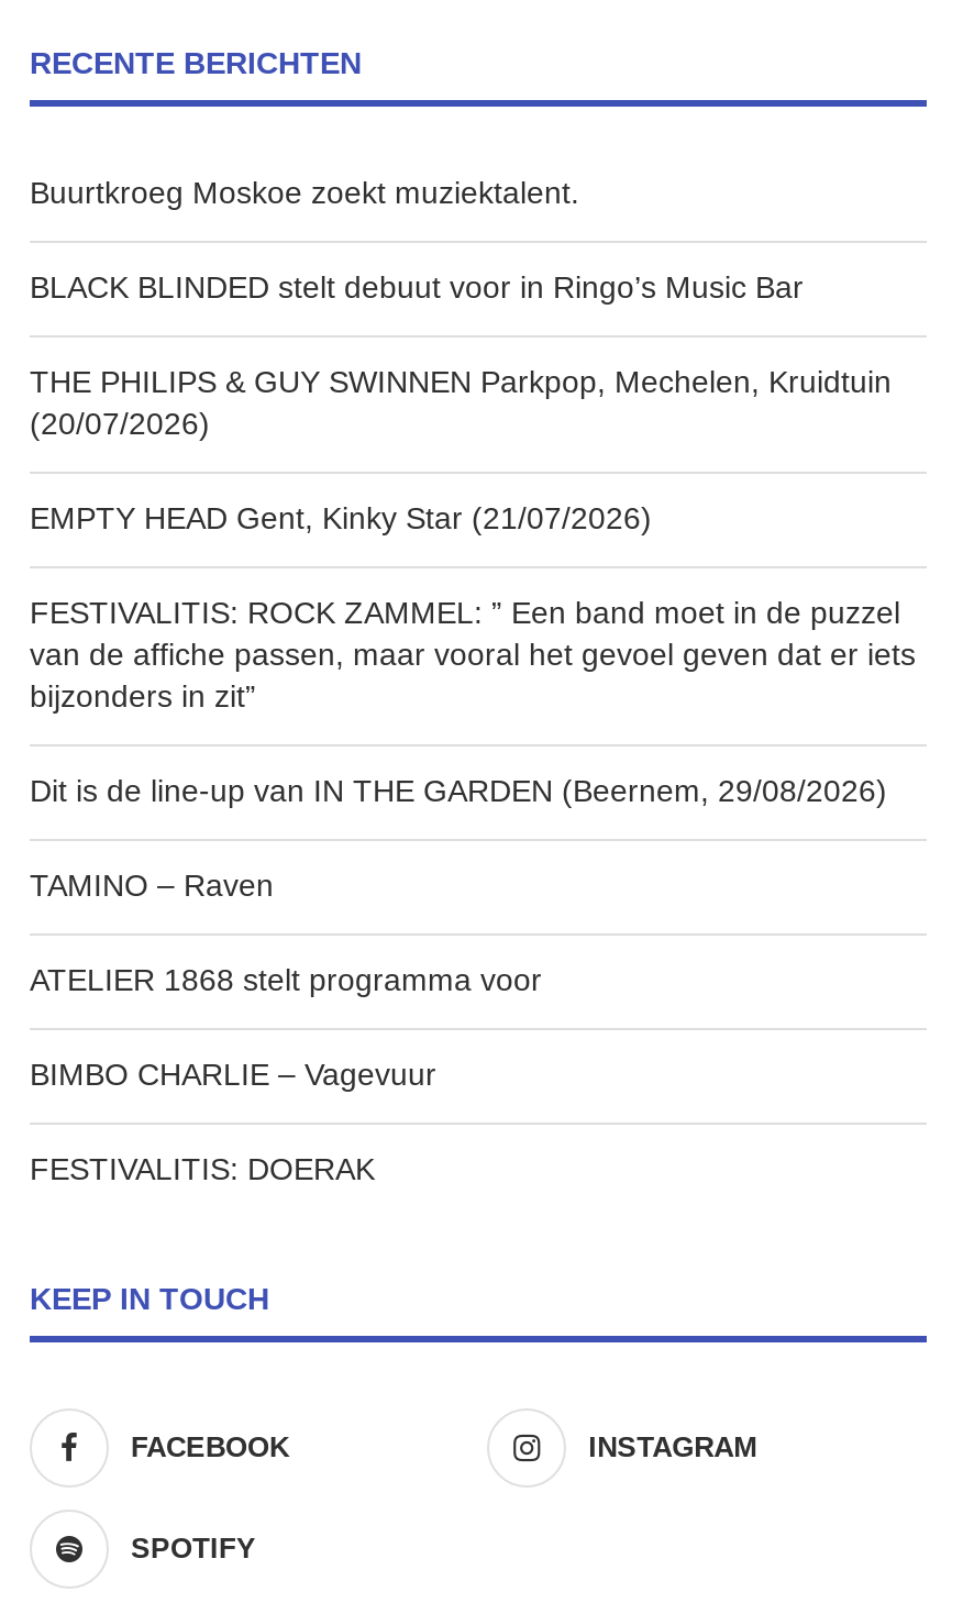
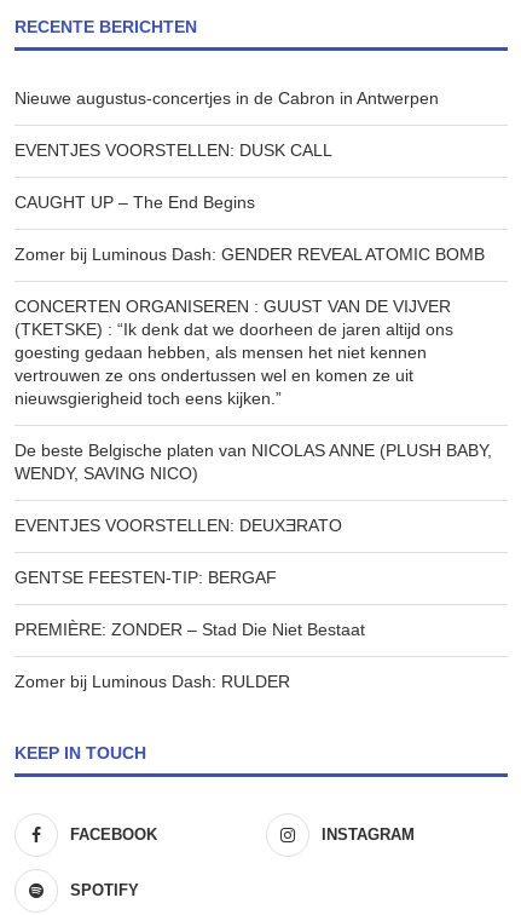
[30,176,579,211] Buurtkroeg Moskoe zoekt muziektalent. -> [15,89,439,108] Nieuwe augustus-concertjes in de Cabron in Antwerpen
[30,270,804,305] BLACK BLINDED stelt debuut voor in Ringo’s Music Bar -> [15,141,332,160] EVENTJES VOORSTELLEN: DUSK CALL
[30,365,892,442] THE PHILIPS & GUY SWINNEN Parkpop, Mechelen, Kruidtuin | (20/07/2026) -> [15,193,255,212] CAUGHT UP – The End Begins
[30,501,652,536] EMPTY HEAD Gent, Kinky Star (21/07/2026) -> [15,245,485,264] Zomer bij Luminous Dash: GENDER REVEAL ATOMIC BOMB
[30,596,916,714] FESTIVALITIS: ROCK ZAMMEL: ” Een band moet in de puzzel | van de affiche passen, maar vooral het gevoel geven dat er iets | bijzonders in zit” -> [15,297,453,408] CONCERTEN ORGANISEREN : GUUST VAN DE VIJVER | (TKETSKE) : “Ik denk dat we doorheen de jaren altijd ons | goesting gedaan hebben, als mensen het niet kennen | vertrouwen ze ons ondertussen wel en komen ze uit | nieuwsgierigheid toch eens kijken.”
[30,774,887,809] Dit is de line-up van IN THE GARDEN (Beernem, 29/08/2026) -> [15,441,492,483] De beste Belgische platen van NICOLAS ANNE (PLUSH BABY, | WENDY, SAVING NICO)
[30,868,274,904] TAMINO – Raven -> [15,516,342,535] EVENTJES VOORSTELLEN: DEUXƎRATO
[30,963,542,998] ATELIER 1868 stelt programma voor -> [15,568,277,587] GENTSE FEESTEN-TIP: BERGAF
[30,1057,436,1093] BIMBO CHARLIE – Vagevuur -> [15,620,365,640] PREMIÈRE: ZONDER – Stad Die Niet Bestaat
[30,1152,375,1187] FESTIVALITIS: DOERAK -> [15,672,290,692] Zomer bij Luminous Dash: RULDER

